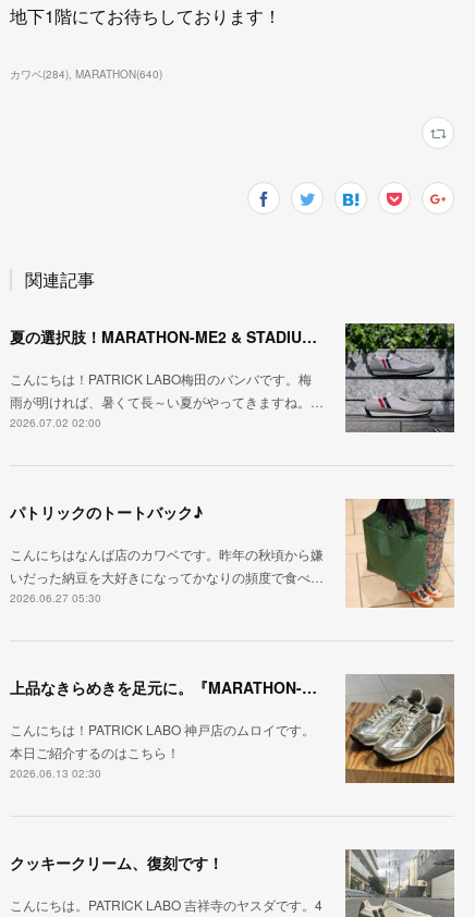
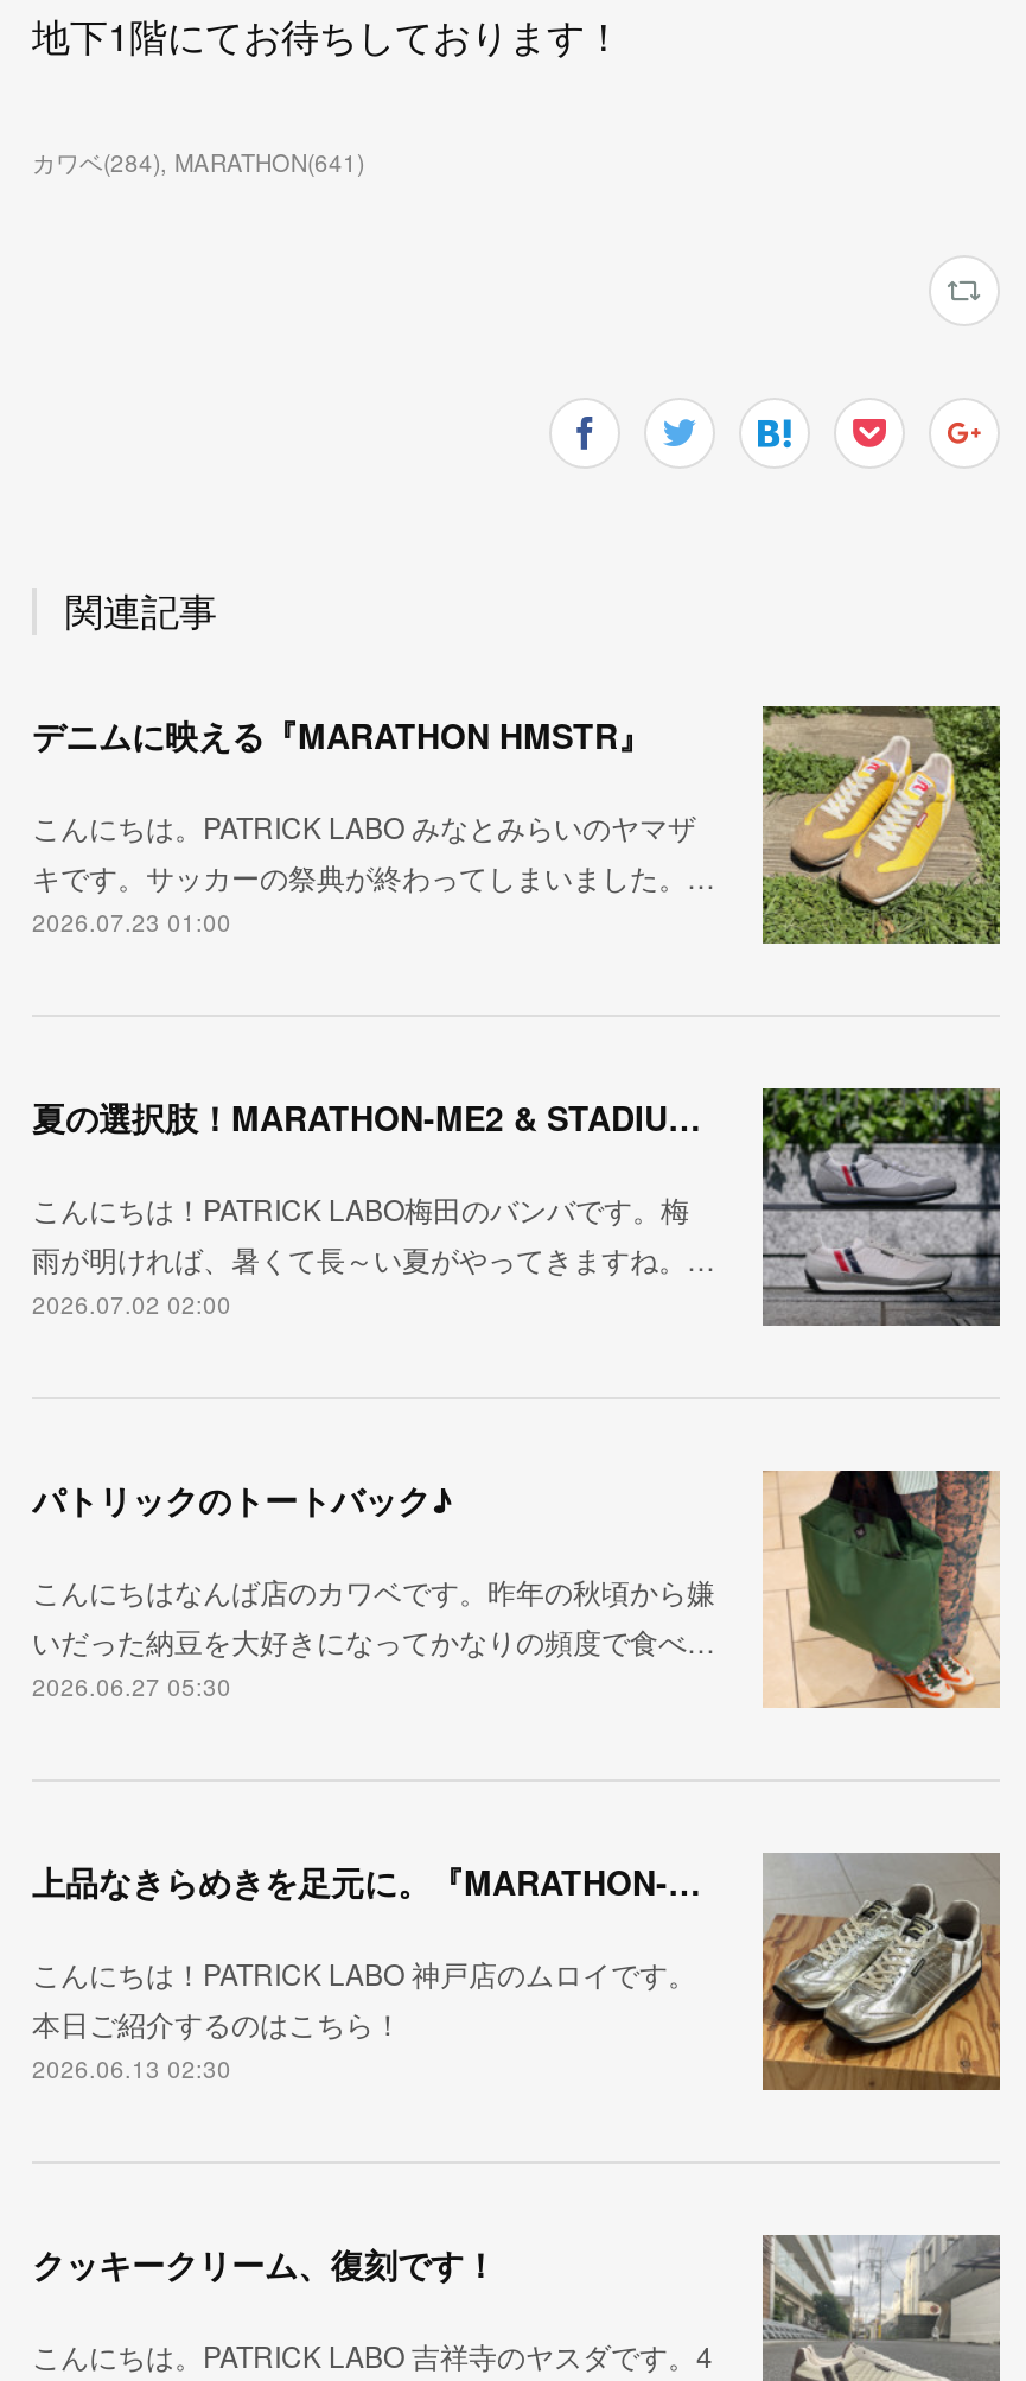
[10,66,162,82] カワベ(284) MARATHON(640) -> [32,145,364,178] カワベ(284) MARATHON(641)
none -> [32,705,1002,945] [image] | デニムに映える『MARATHON HMSTR』 | こんにちは。PATRICK LABO みなとみらいのヤマザ | キです。サッカーの祭典が終わってしまいました。… | 2026.07.23 01:00

